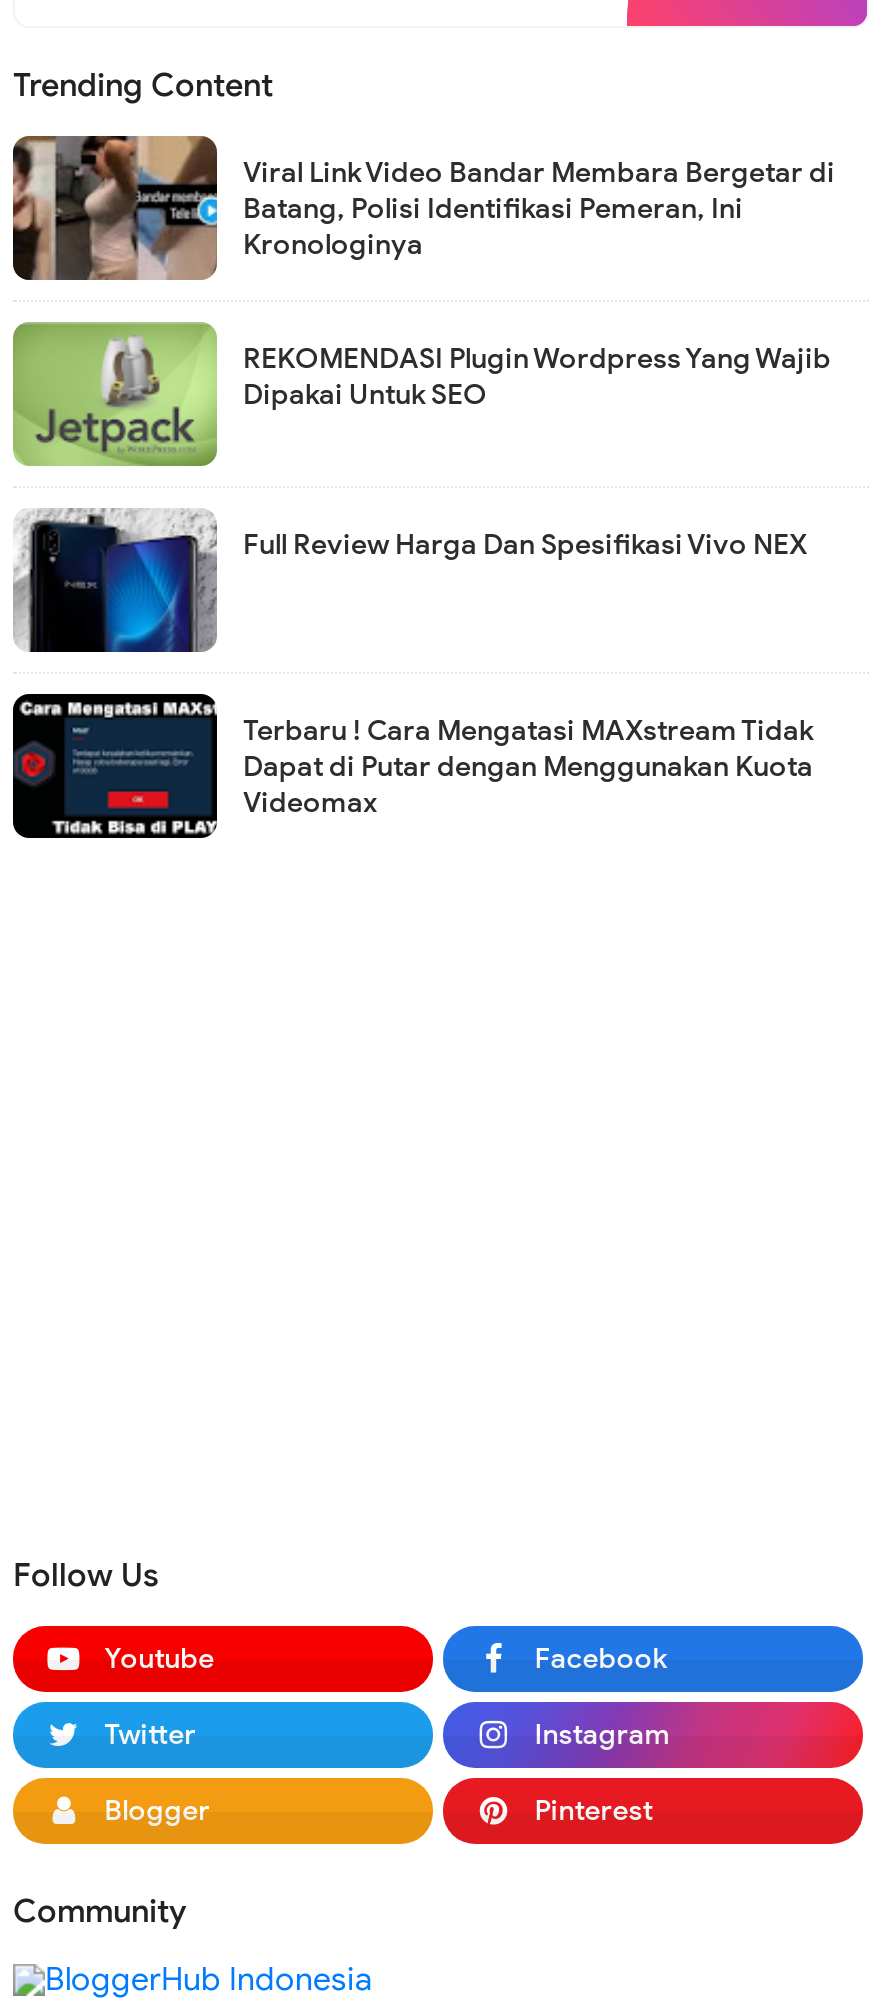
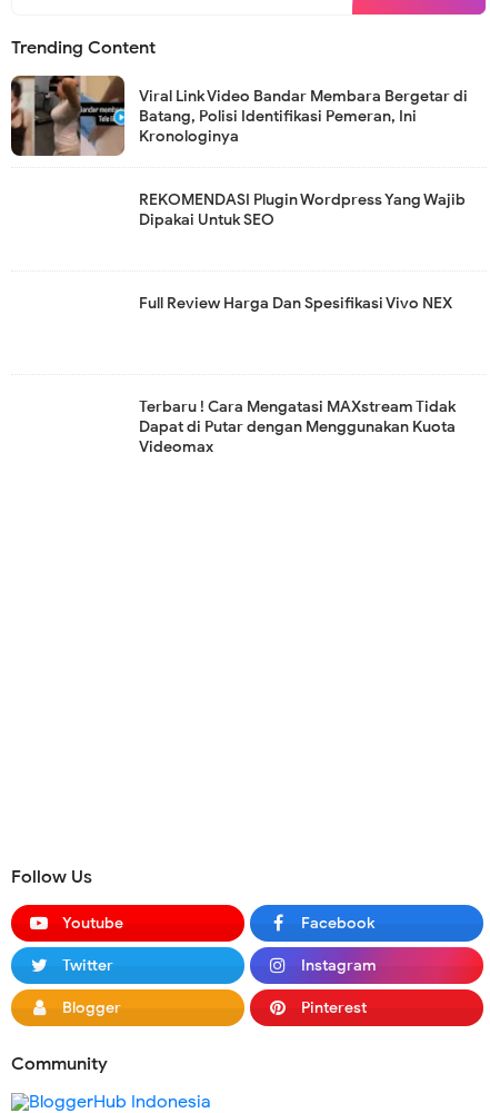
[11,320,219,468] [image] -> none
[13,508,219,654] [image] -> none
[11,692,219,840] [image] -> none

